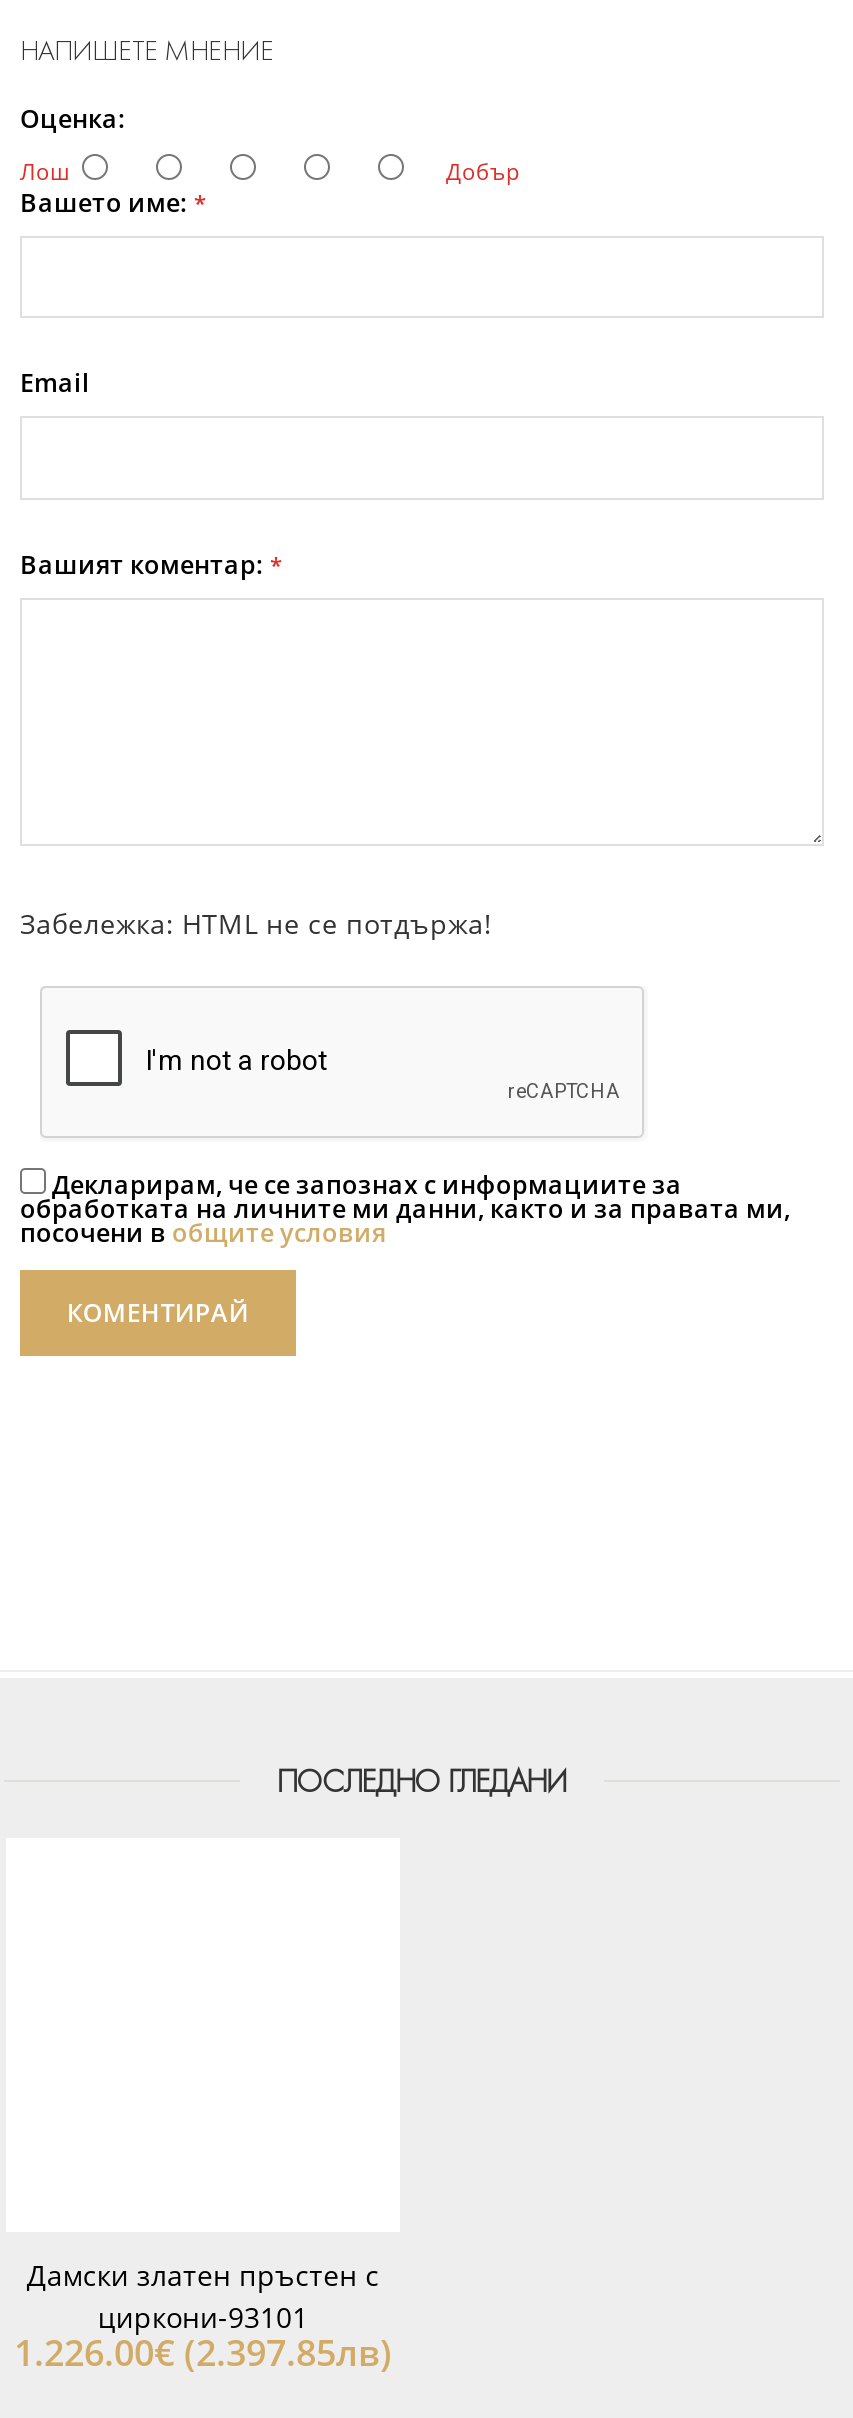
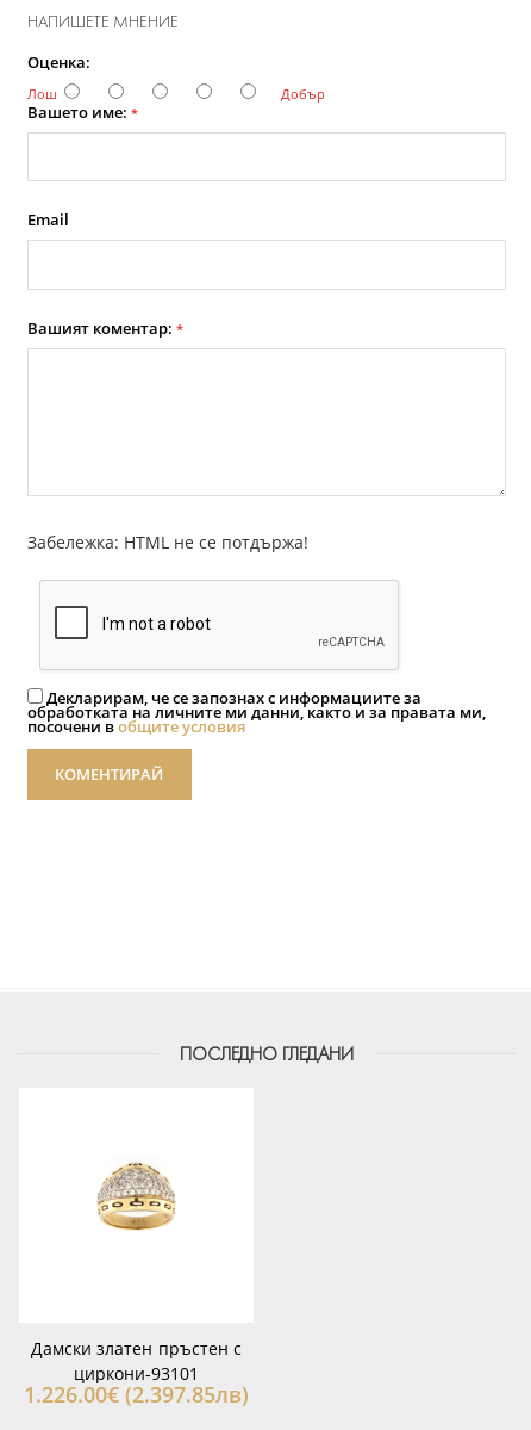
none -> [96,1160,176,1232] [image]

